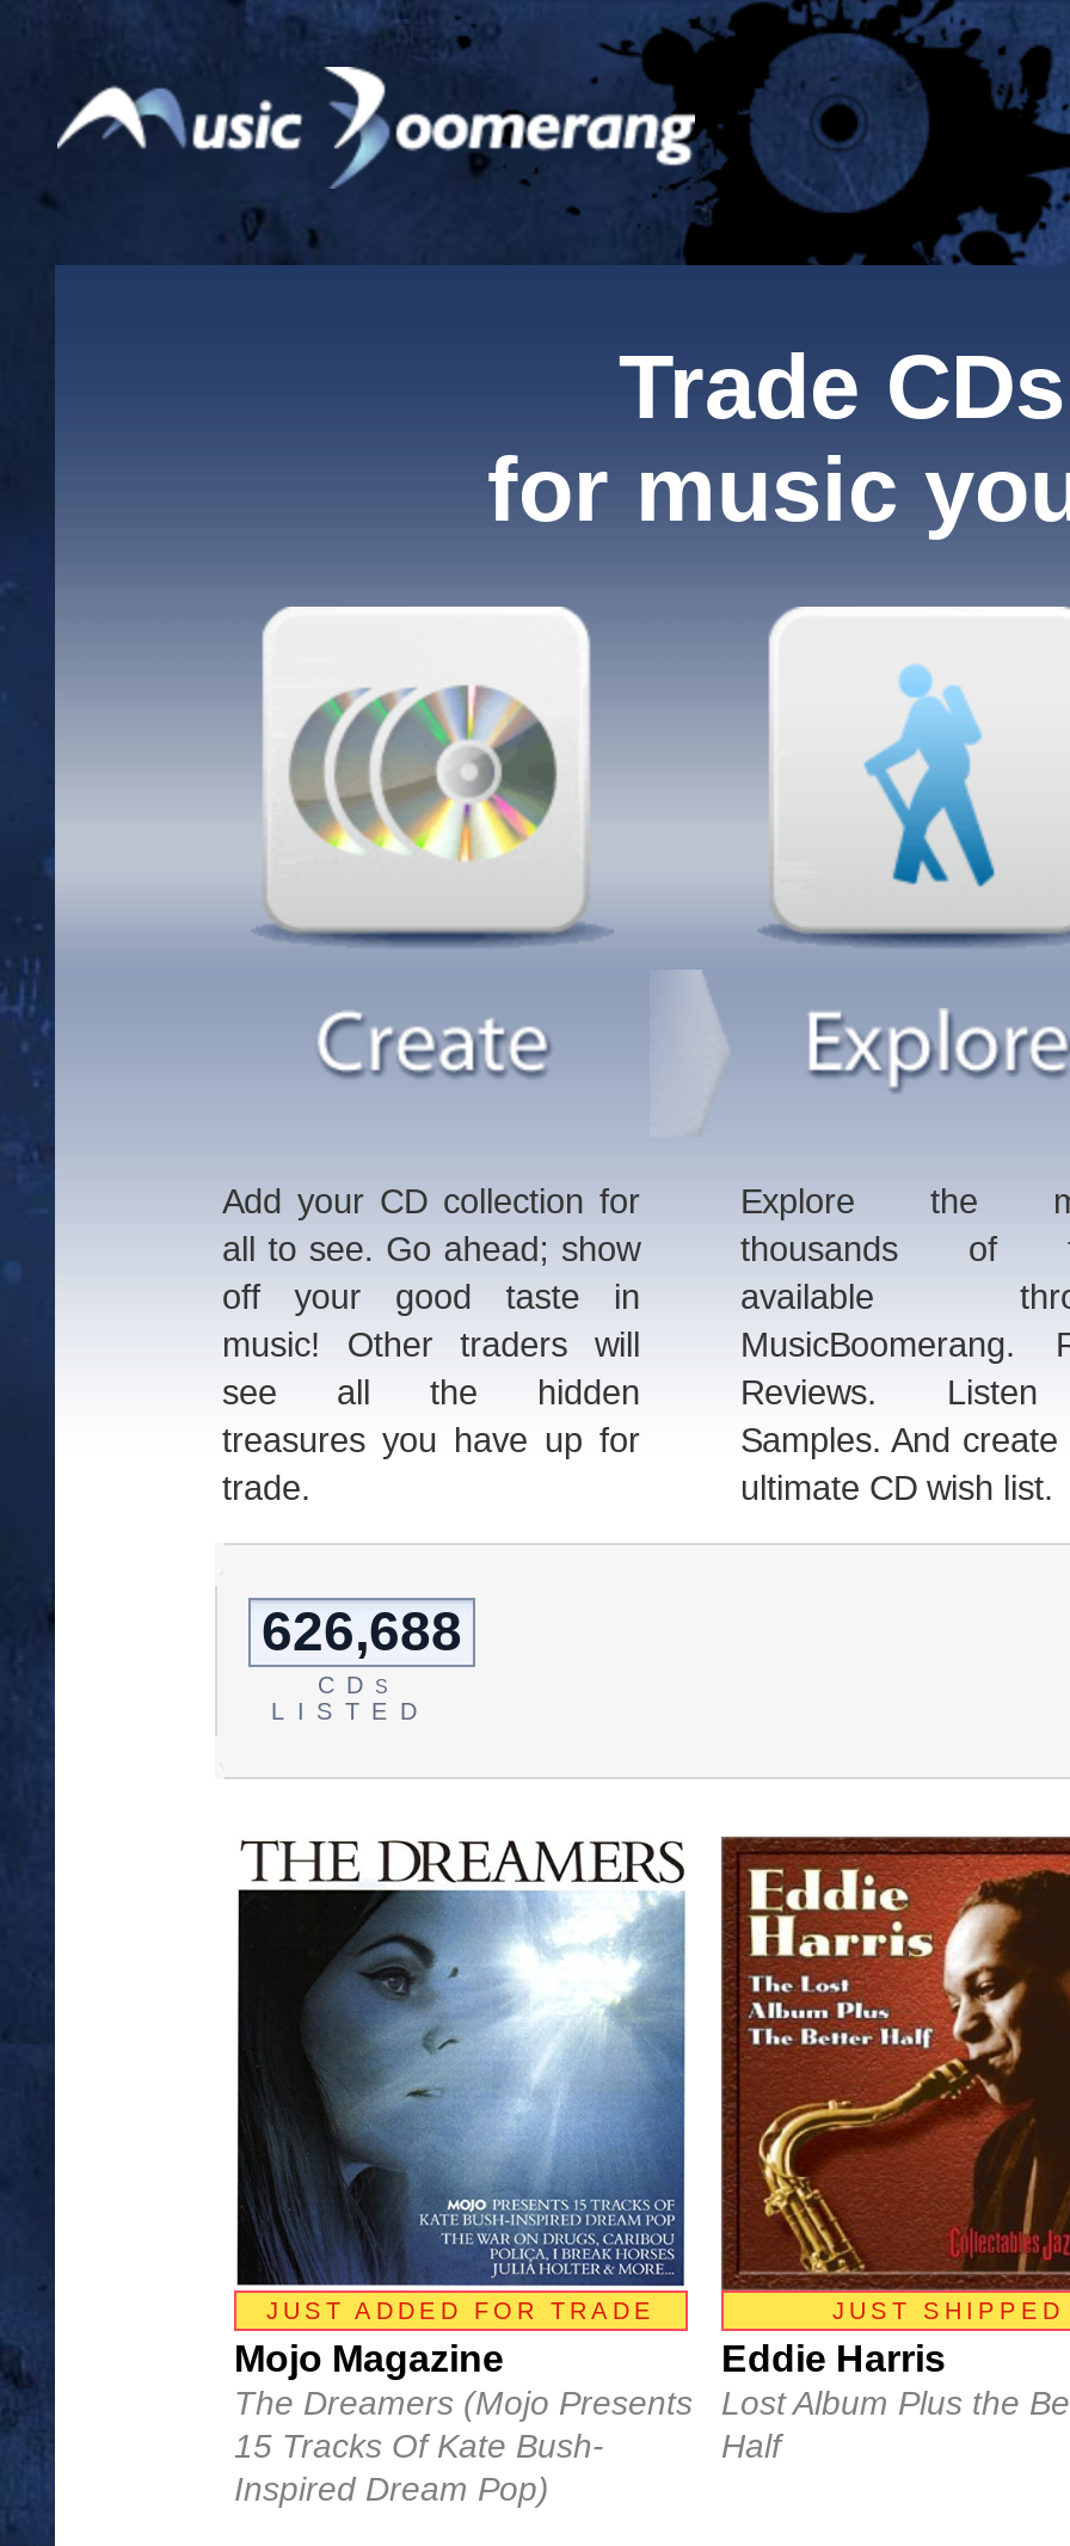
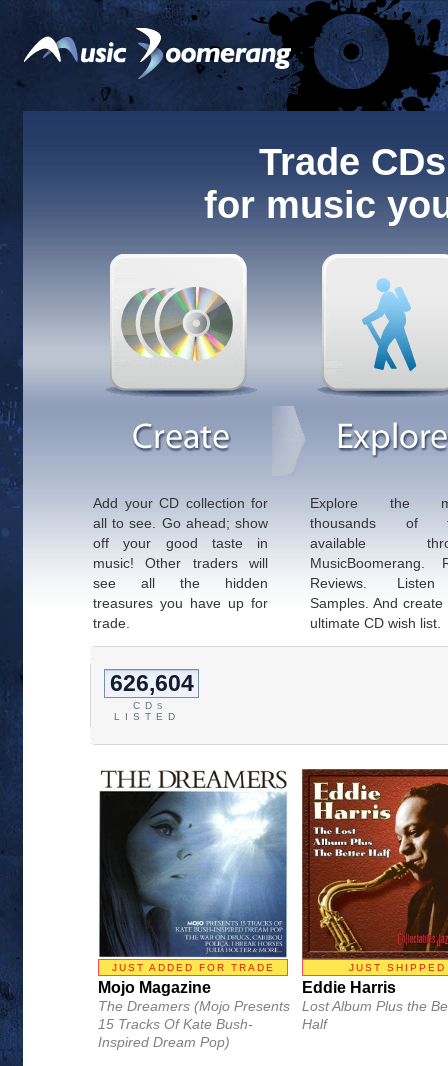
[262,1600,462,1662] 626,688 -> [109,670,193,696] 626,604

